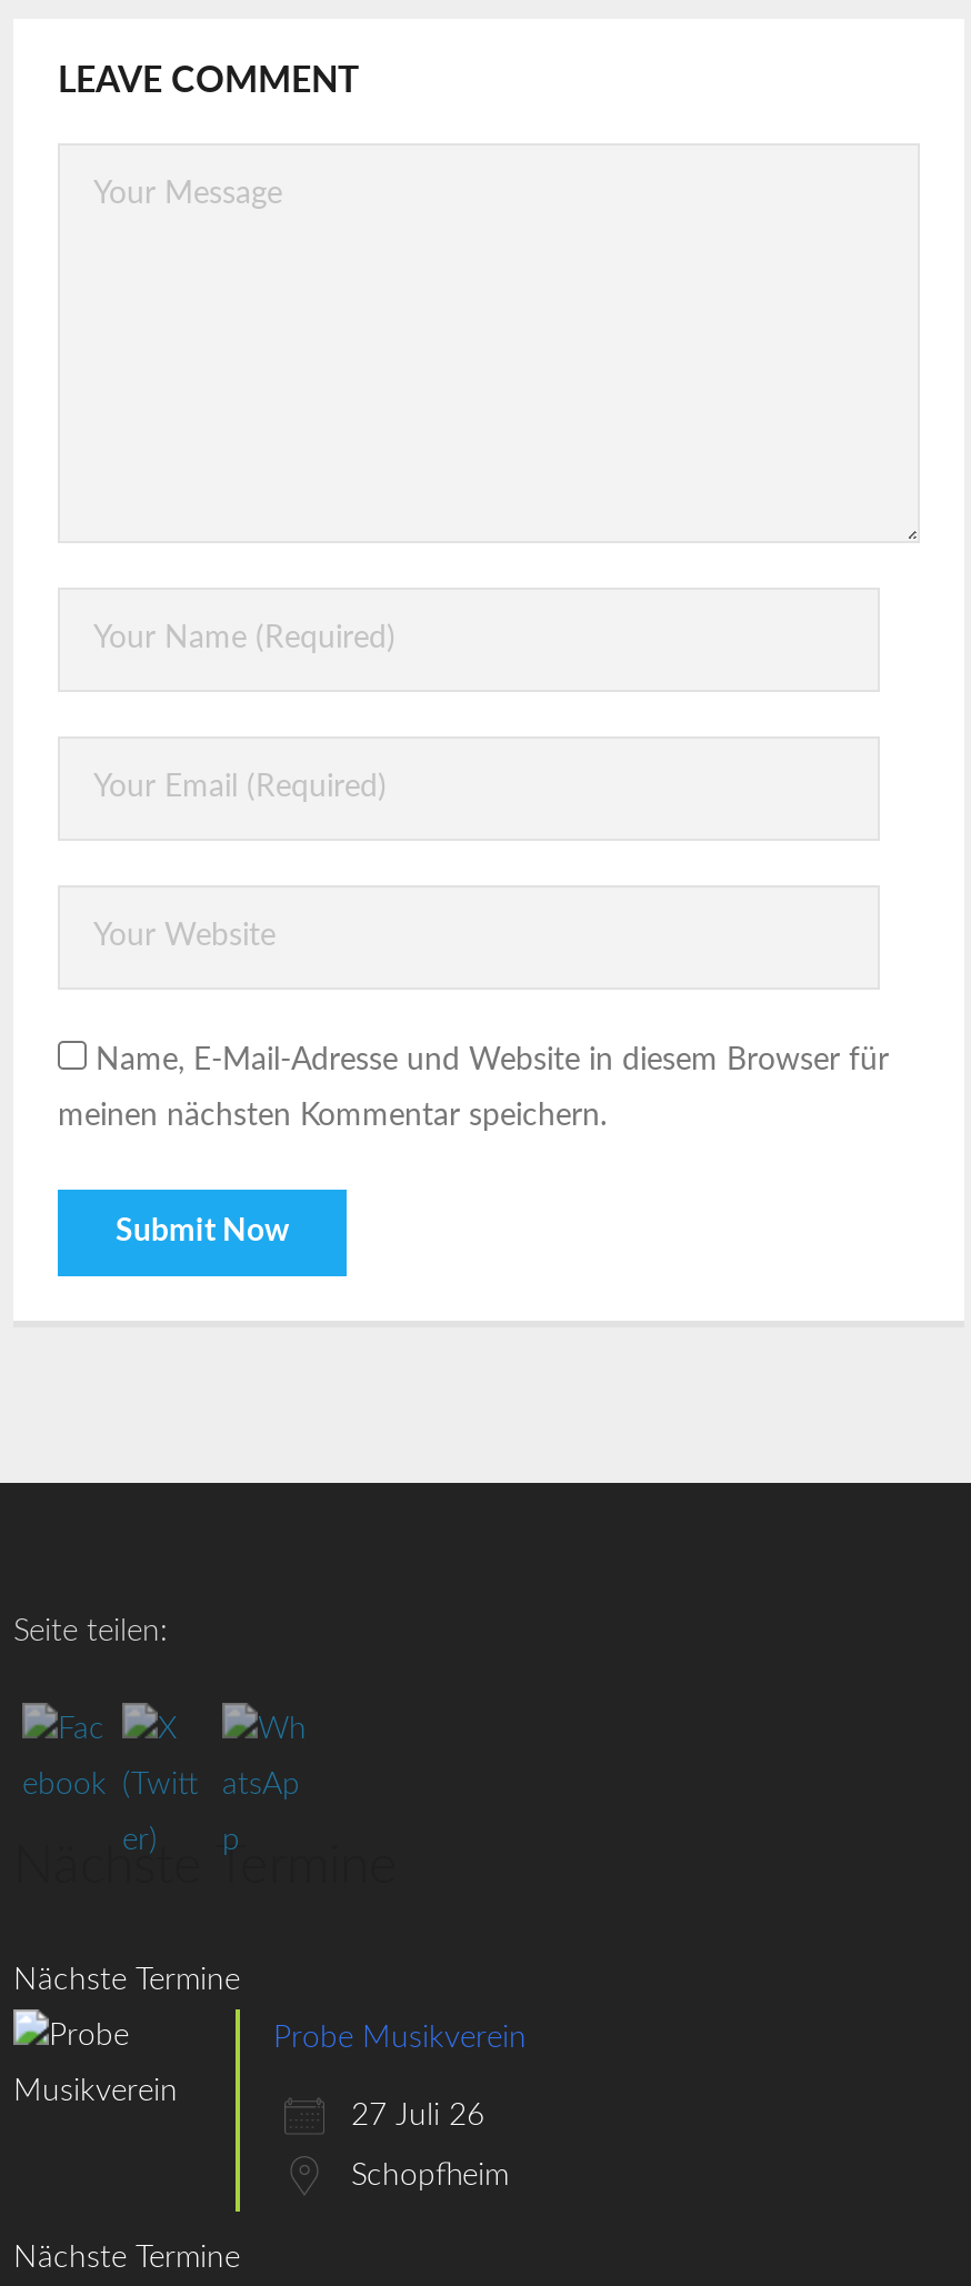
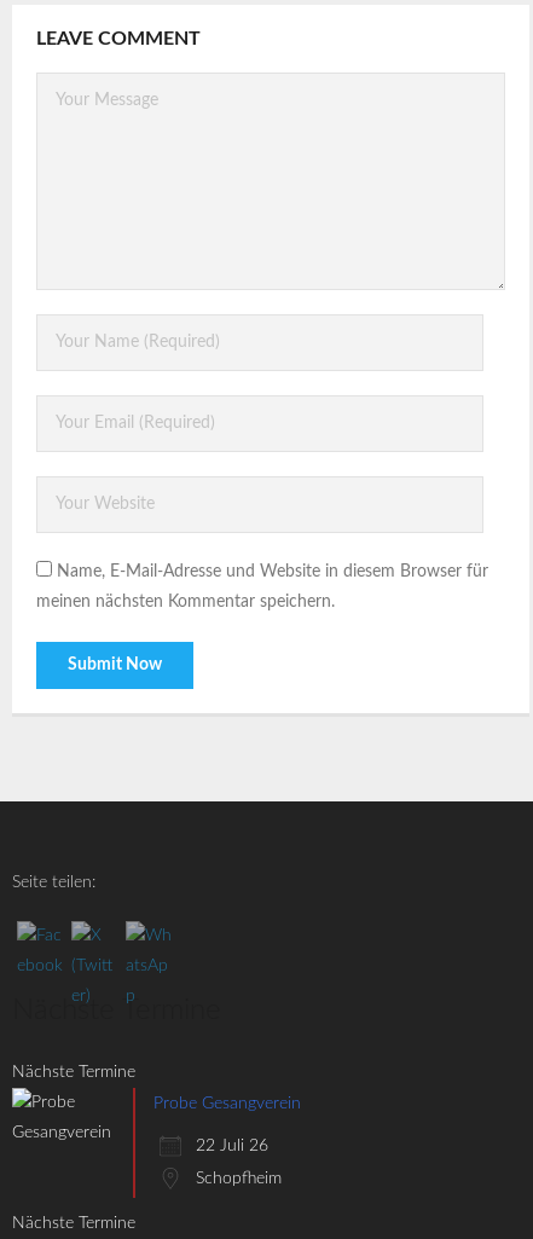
[273,2023,527,2054] Probe Musikverein -> [153,1095,301,1112] Probe Gesangverein
[351,2100,484,2131] 27 Juli 26 -> [196,1137,268,1154] 22 Juli 26

